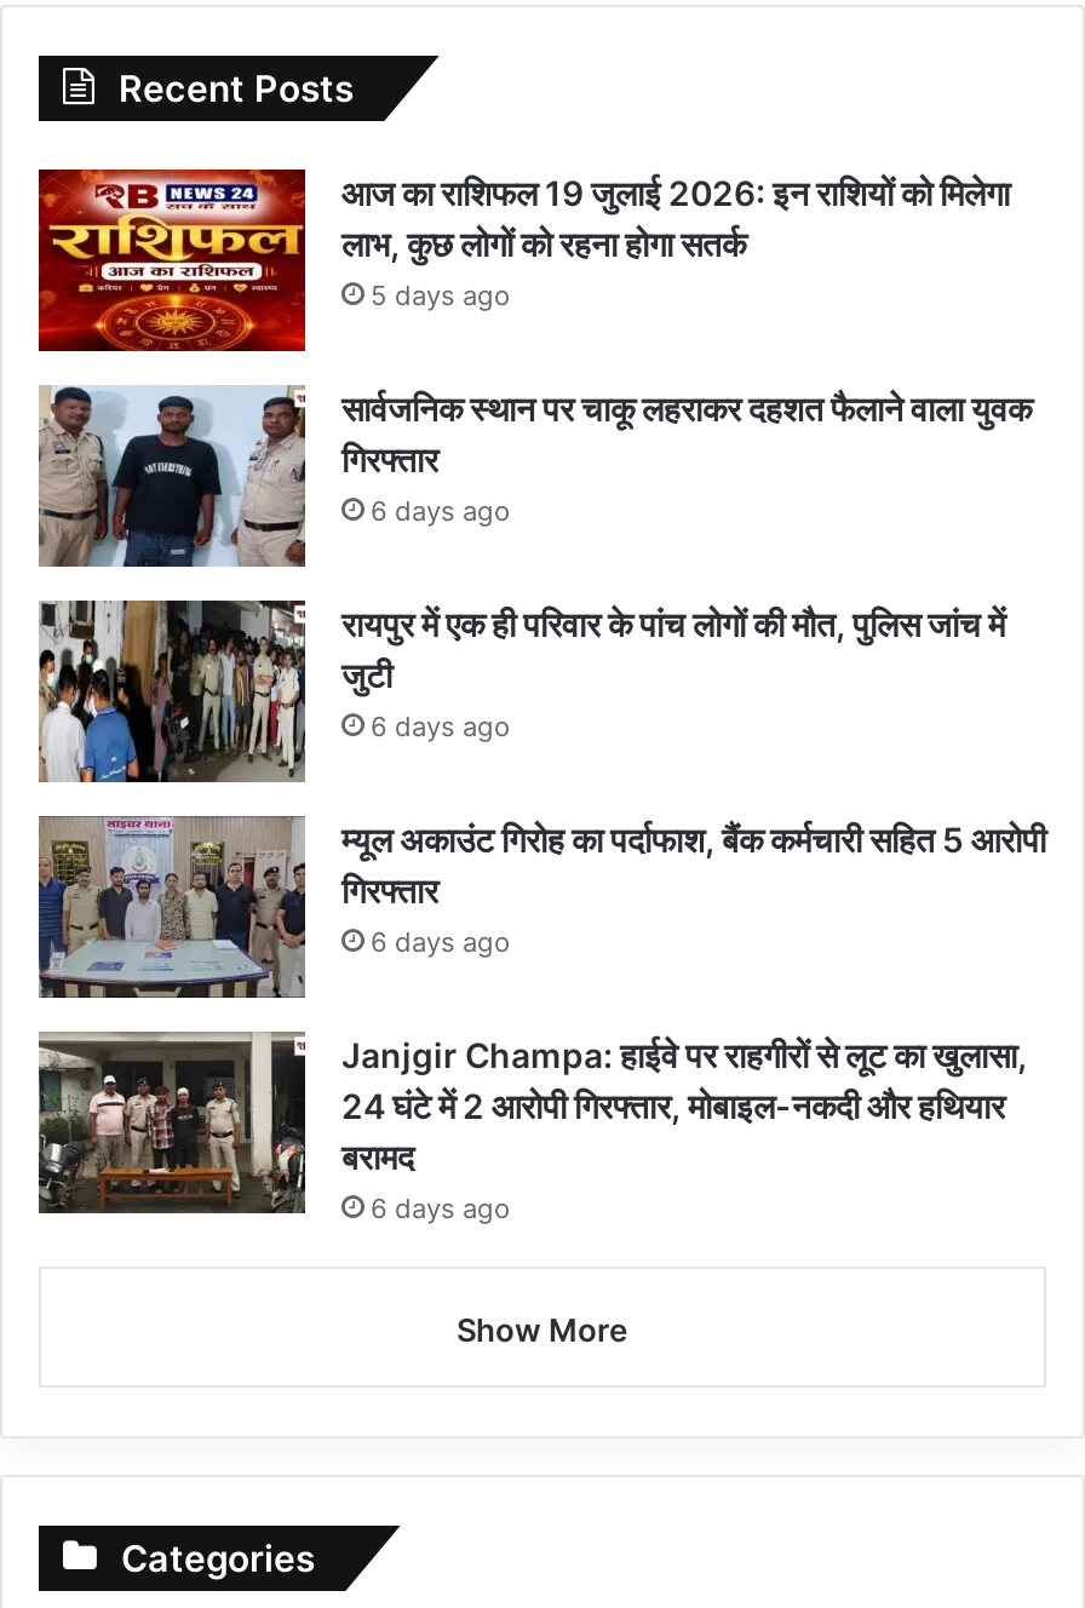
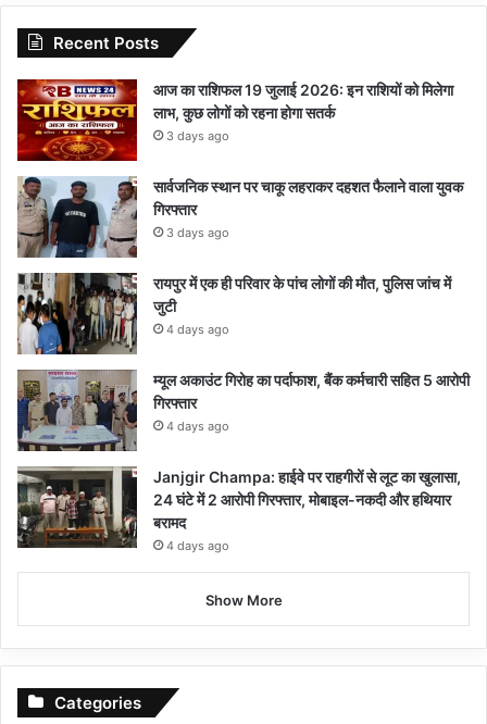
[371,278,511,312] 5 days ago -> [166,128,229,143] 3 days ago
[371,494,511,527] 6 days ago -> [166,225,229,240] 3 days ago
[371,709,511,743] 6 days ago -> [166,322,229,337] 4 days ago
[371,925,511,959] 6 days ago -> [166,418,229,434] 4 days ago
[371,1191,511,1225] 6 days ago -> [166,538,229,553] 4 days ago

